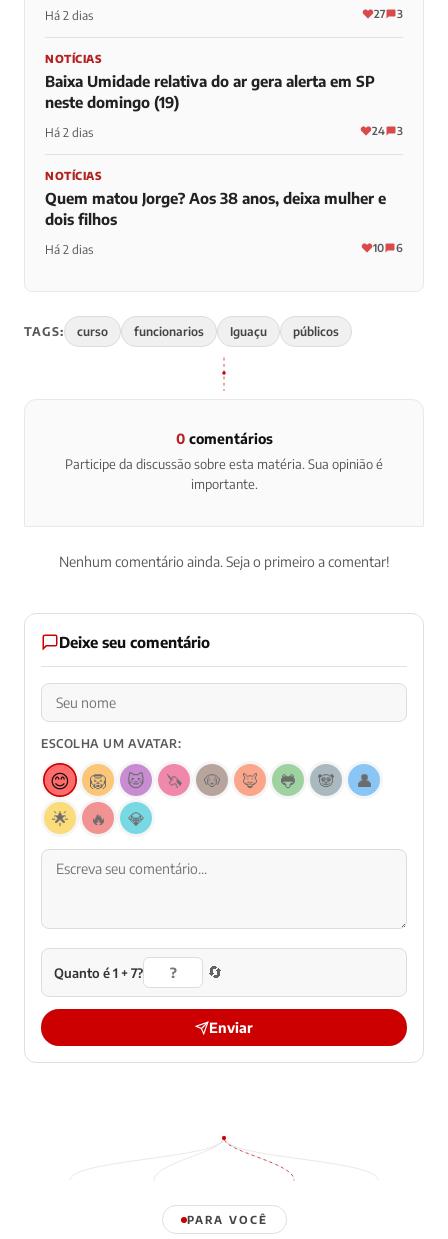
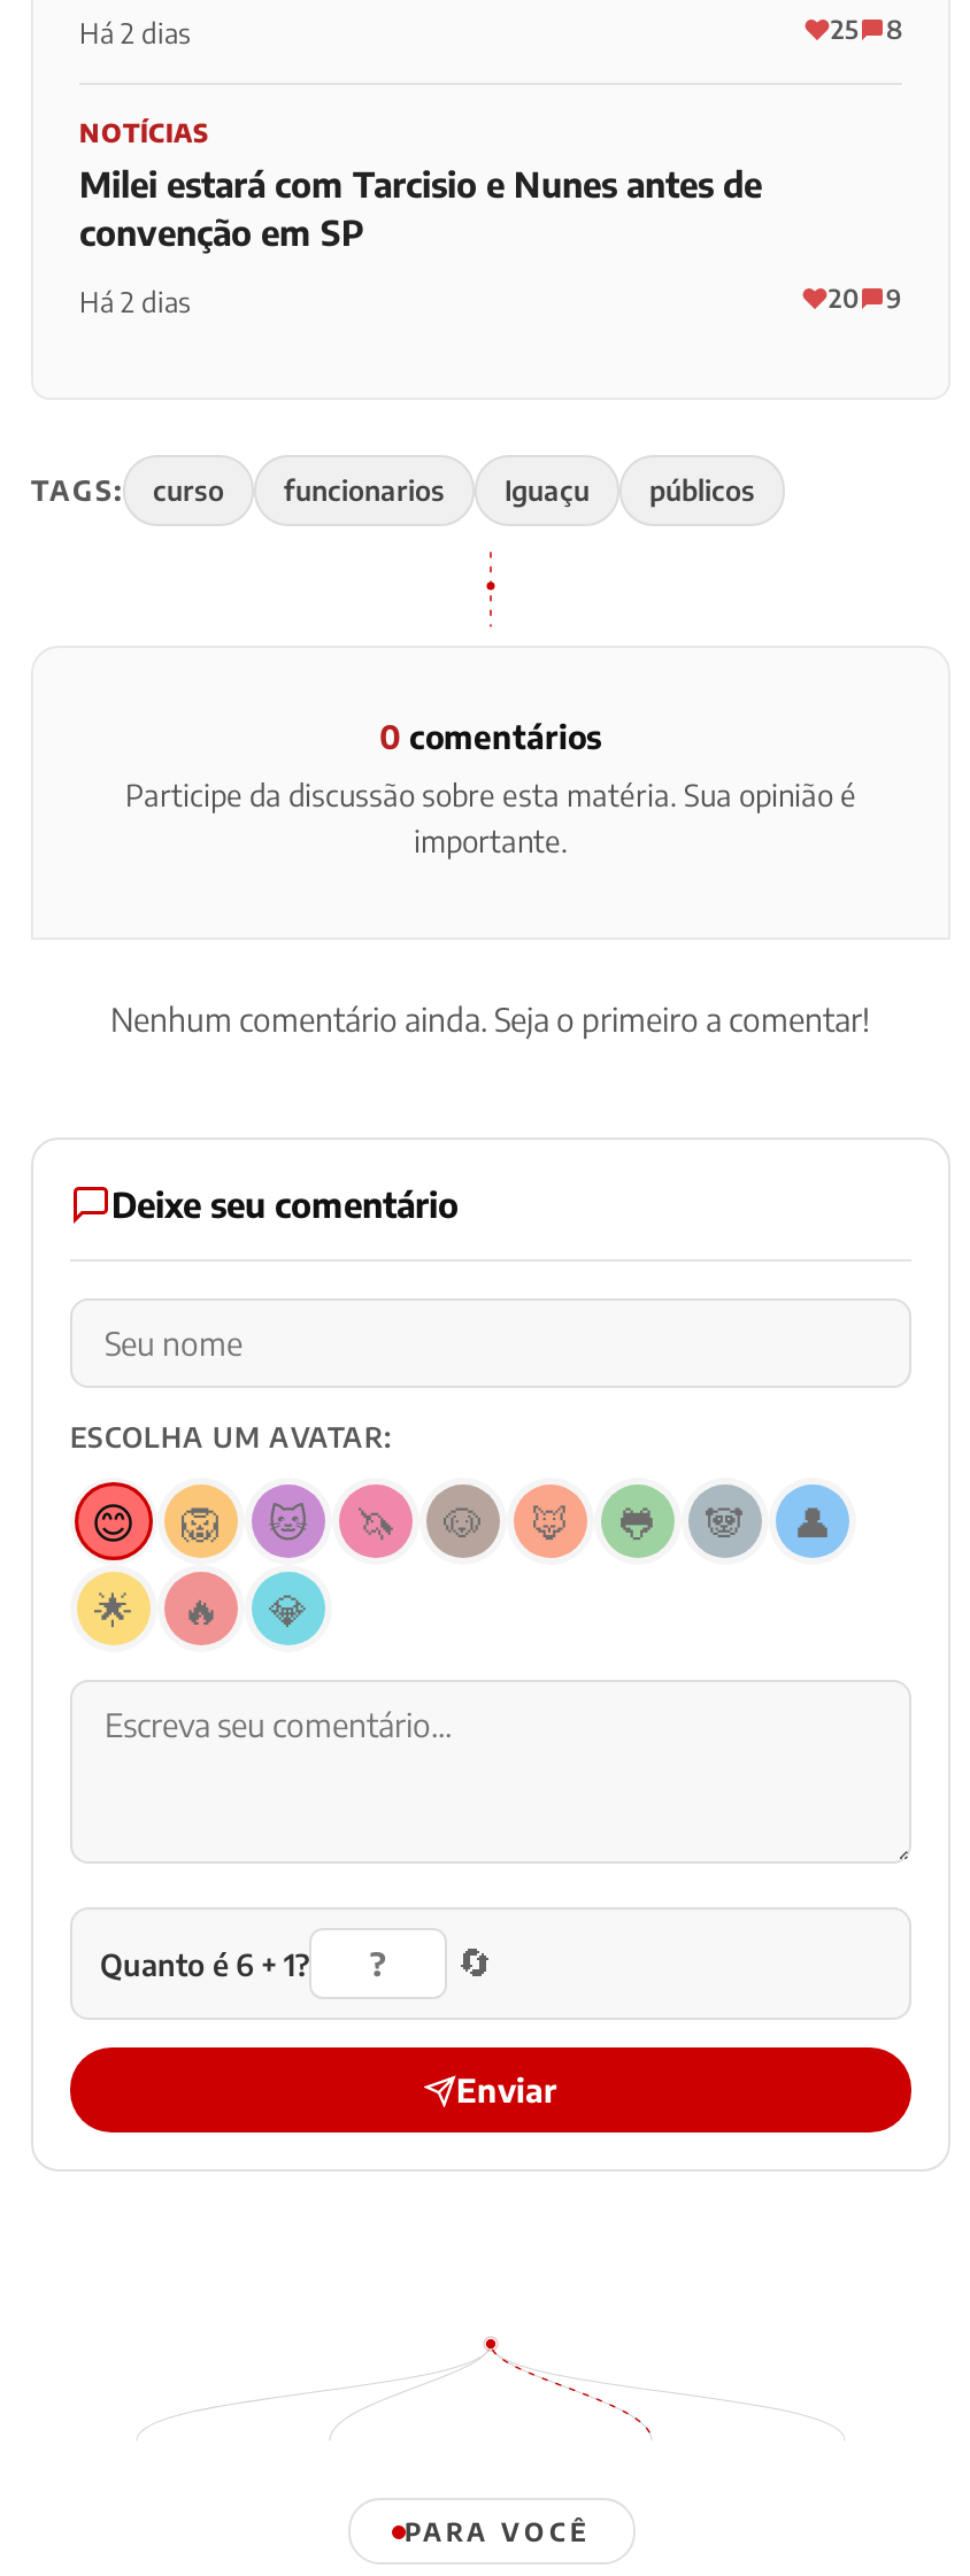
[374,7,385,20] 27 -> [831,14,859,44] 25
[397,7,403,20] 3 -> [886,14,902,44] 8
[45,72,375,111] Baixa Umidade relativa do ar gera alerta em SP | neste domingo (19) -> [79,164,762,253] Milei estará com Tarcisio e Nunes antes de | convenção em SP
[45,124,403,257] 24 | 3 | NOTÍCIAS | Quem matou Jorge? Aos 38 anos, deixa mulher e | dois filhos | Há 2 dias | 10 | 6 -> [829,283,902,313] 20 | 9
[54,965,143,981] Quanto é 1 + 7? -> [100,1946,309,1983] Quanto é 6 + 1?

